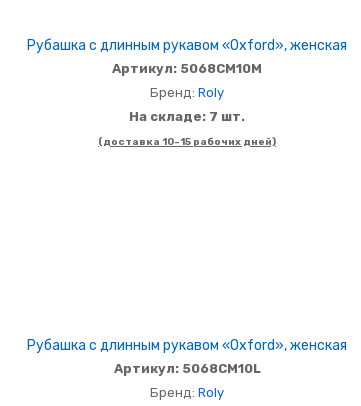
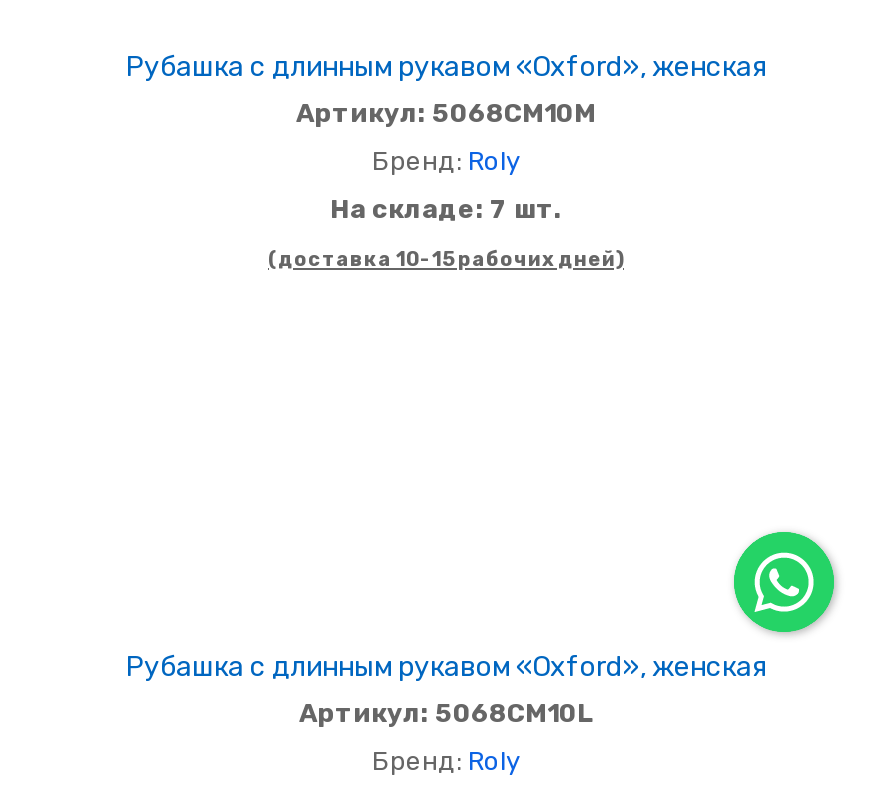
none -> [730,528,840,638] [image]

